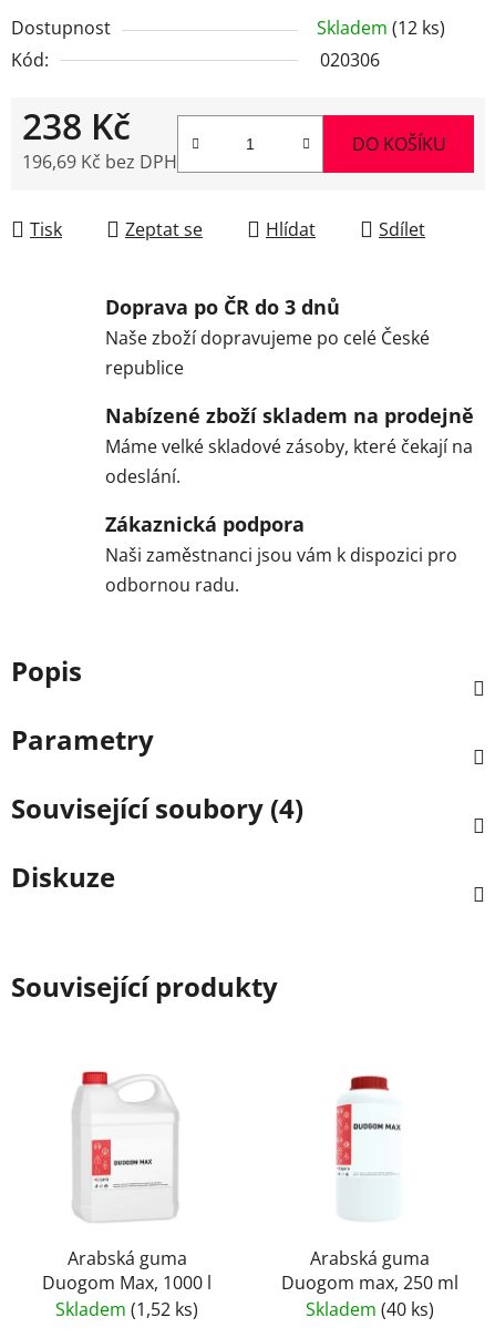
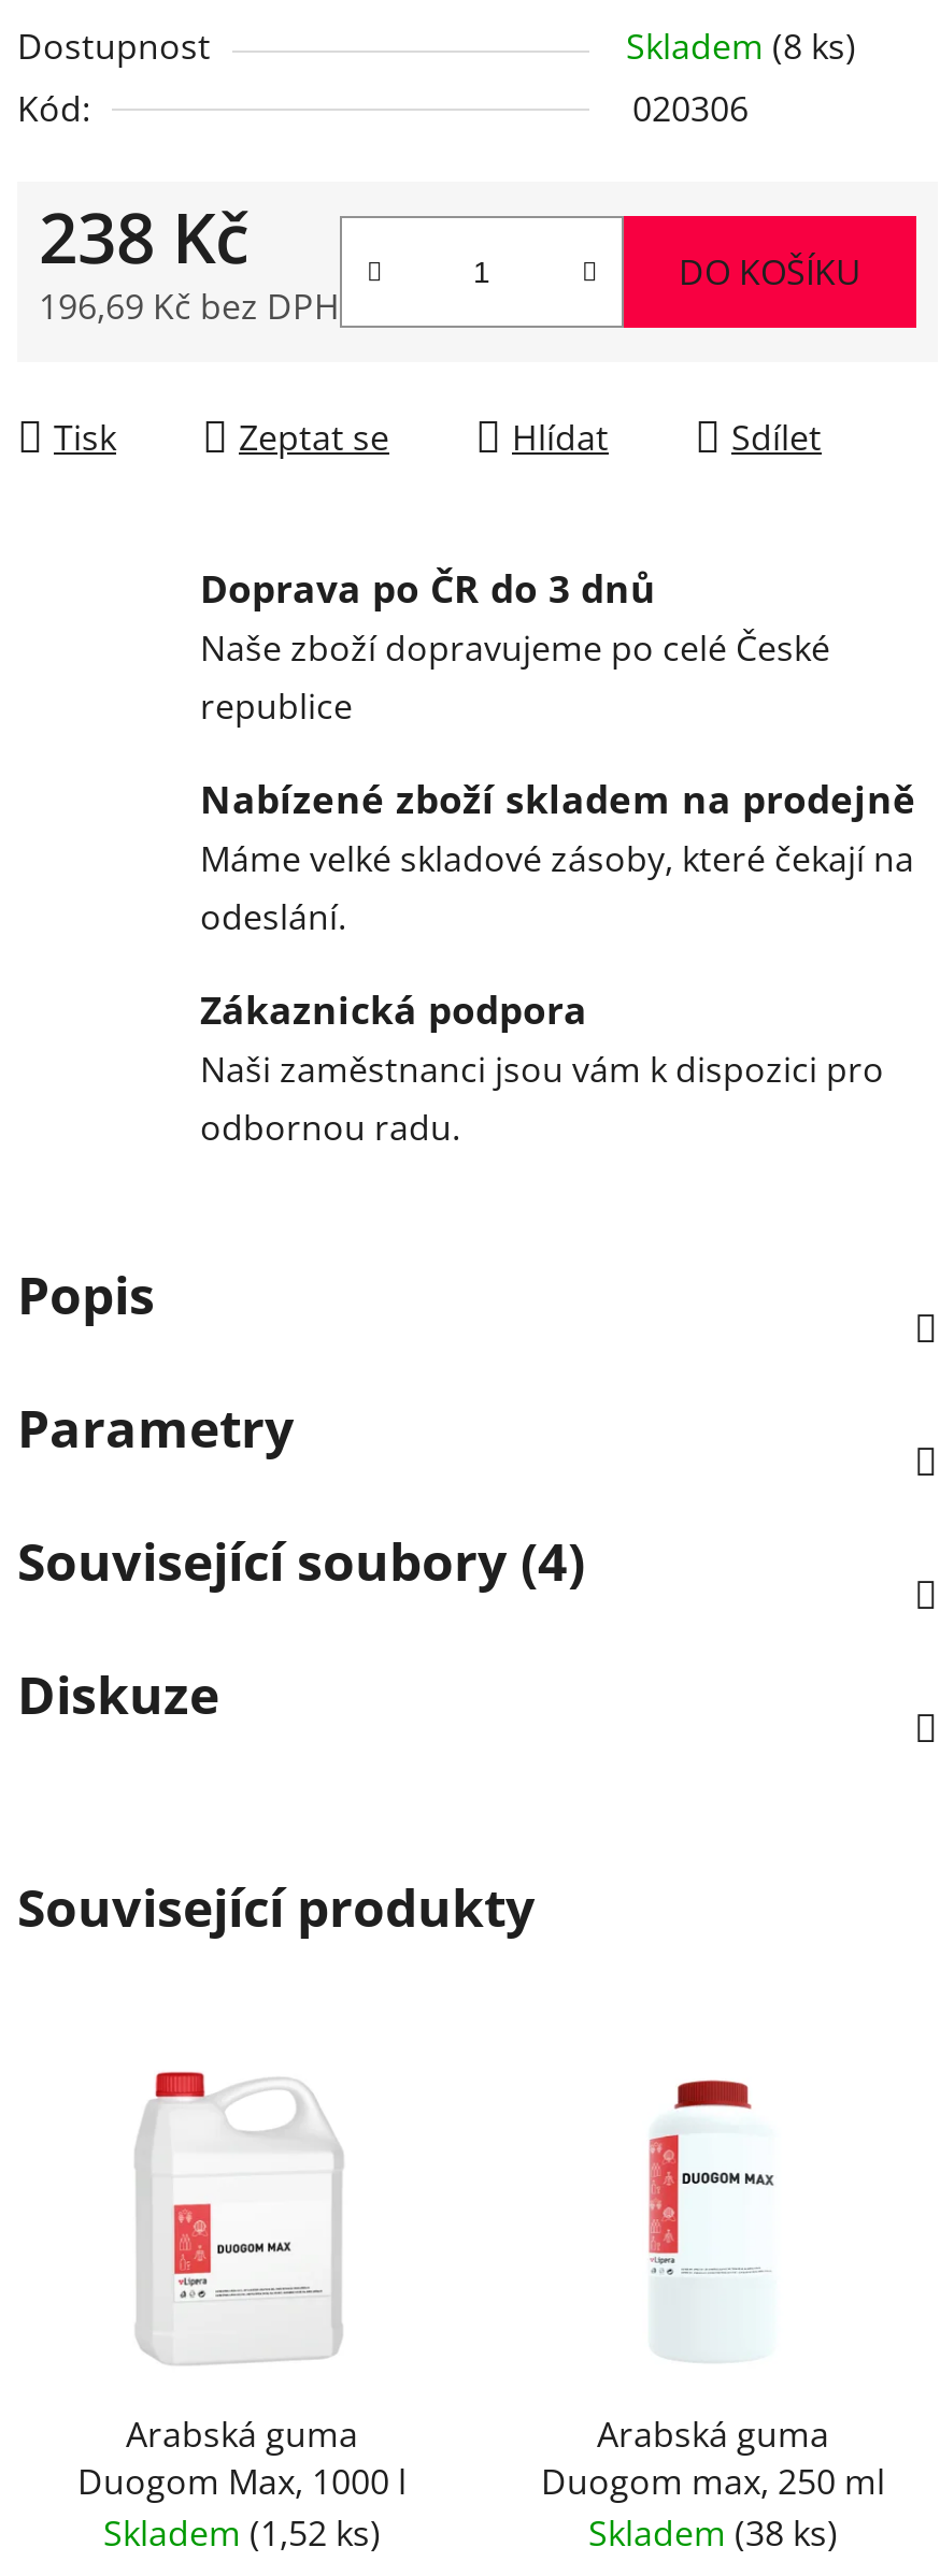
[317,15,445,39] Skladem (12 ks) -> [626,21,856,69] Skladem (8 ks)
[305,1297,434,1321] Skladem (40 ks) -> [588,2510,838,2557] Skladem (38 ks)

